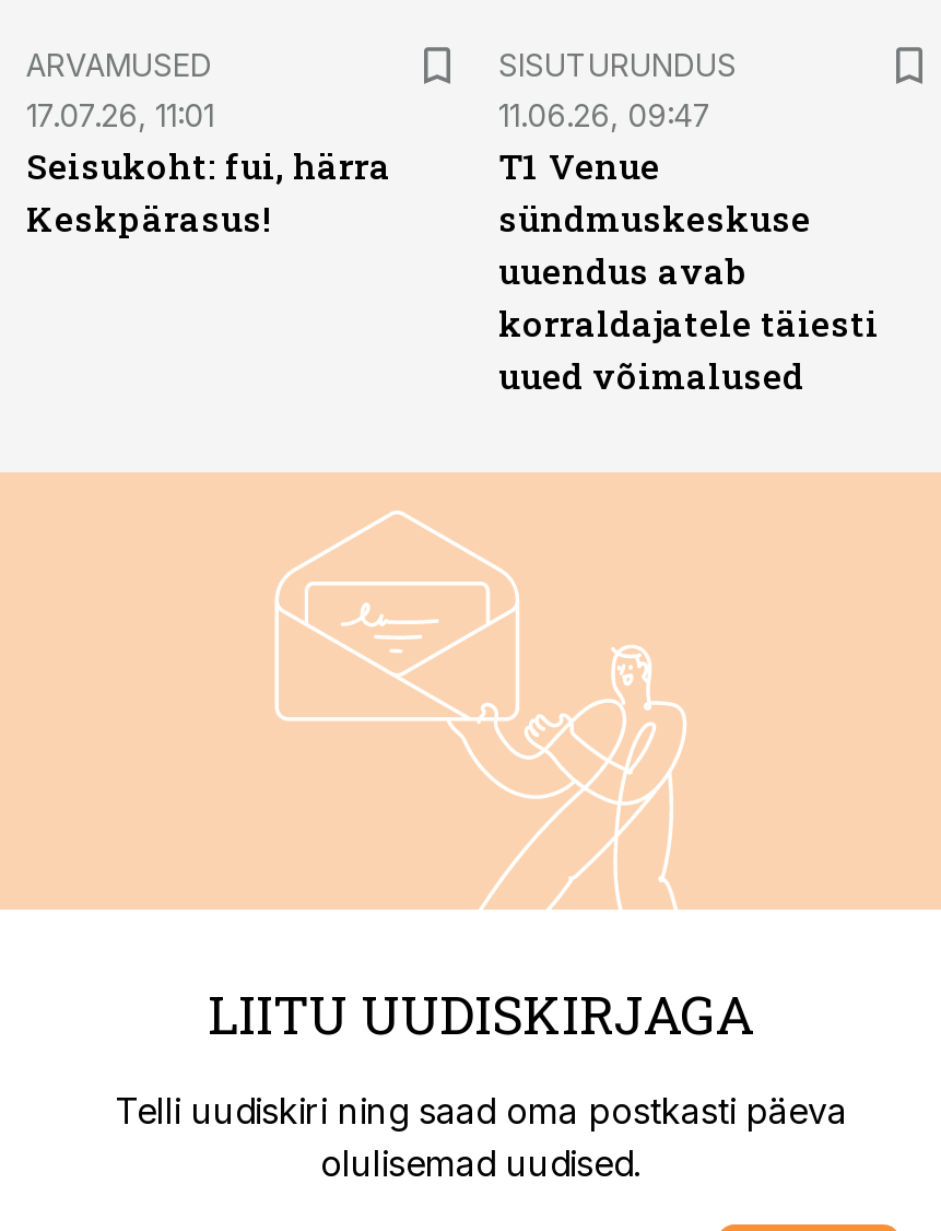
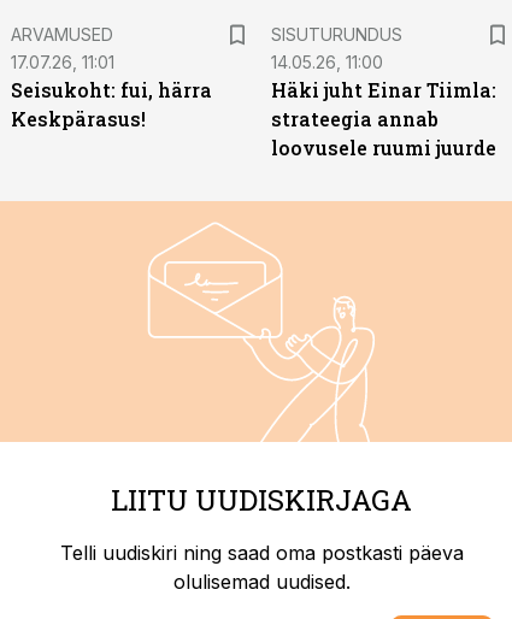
[498,96,879,398] 11.06.26, 09:47 | T1 Venue | sündmuskeskuse | uuendus avab | korraldajatele täiesti | uued võimalused -> [271,52,496,160] 14.05.26, 11:00 | Häki juht Einar Tiimla: | strateegia annab | loovusele ruumi juurde

